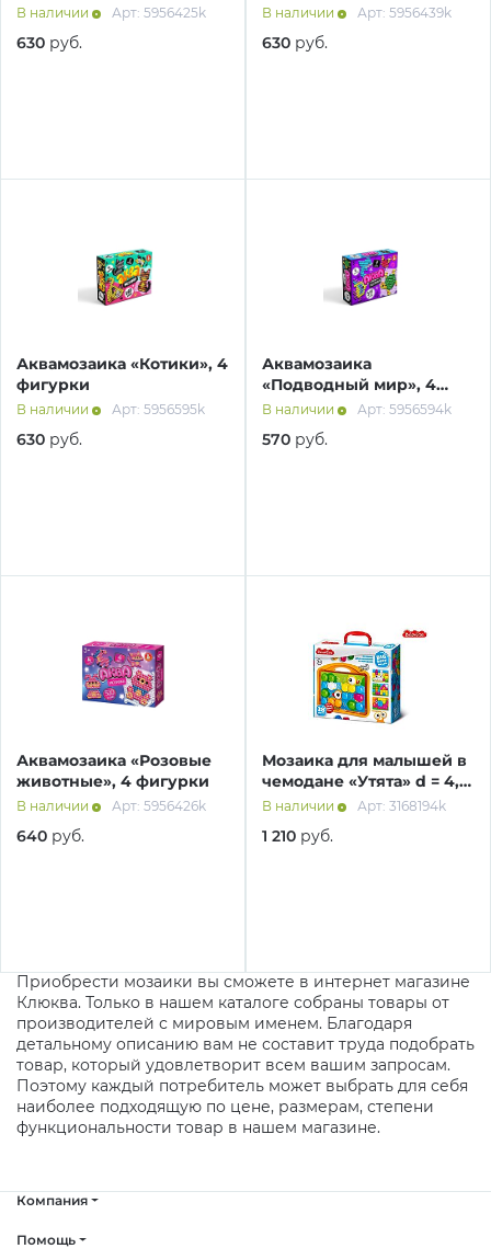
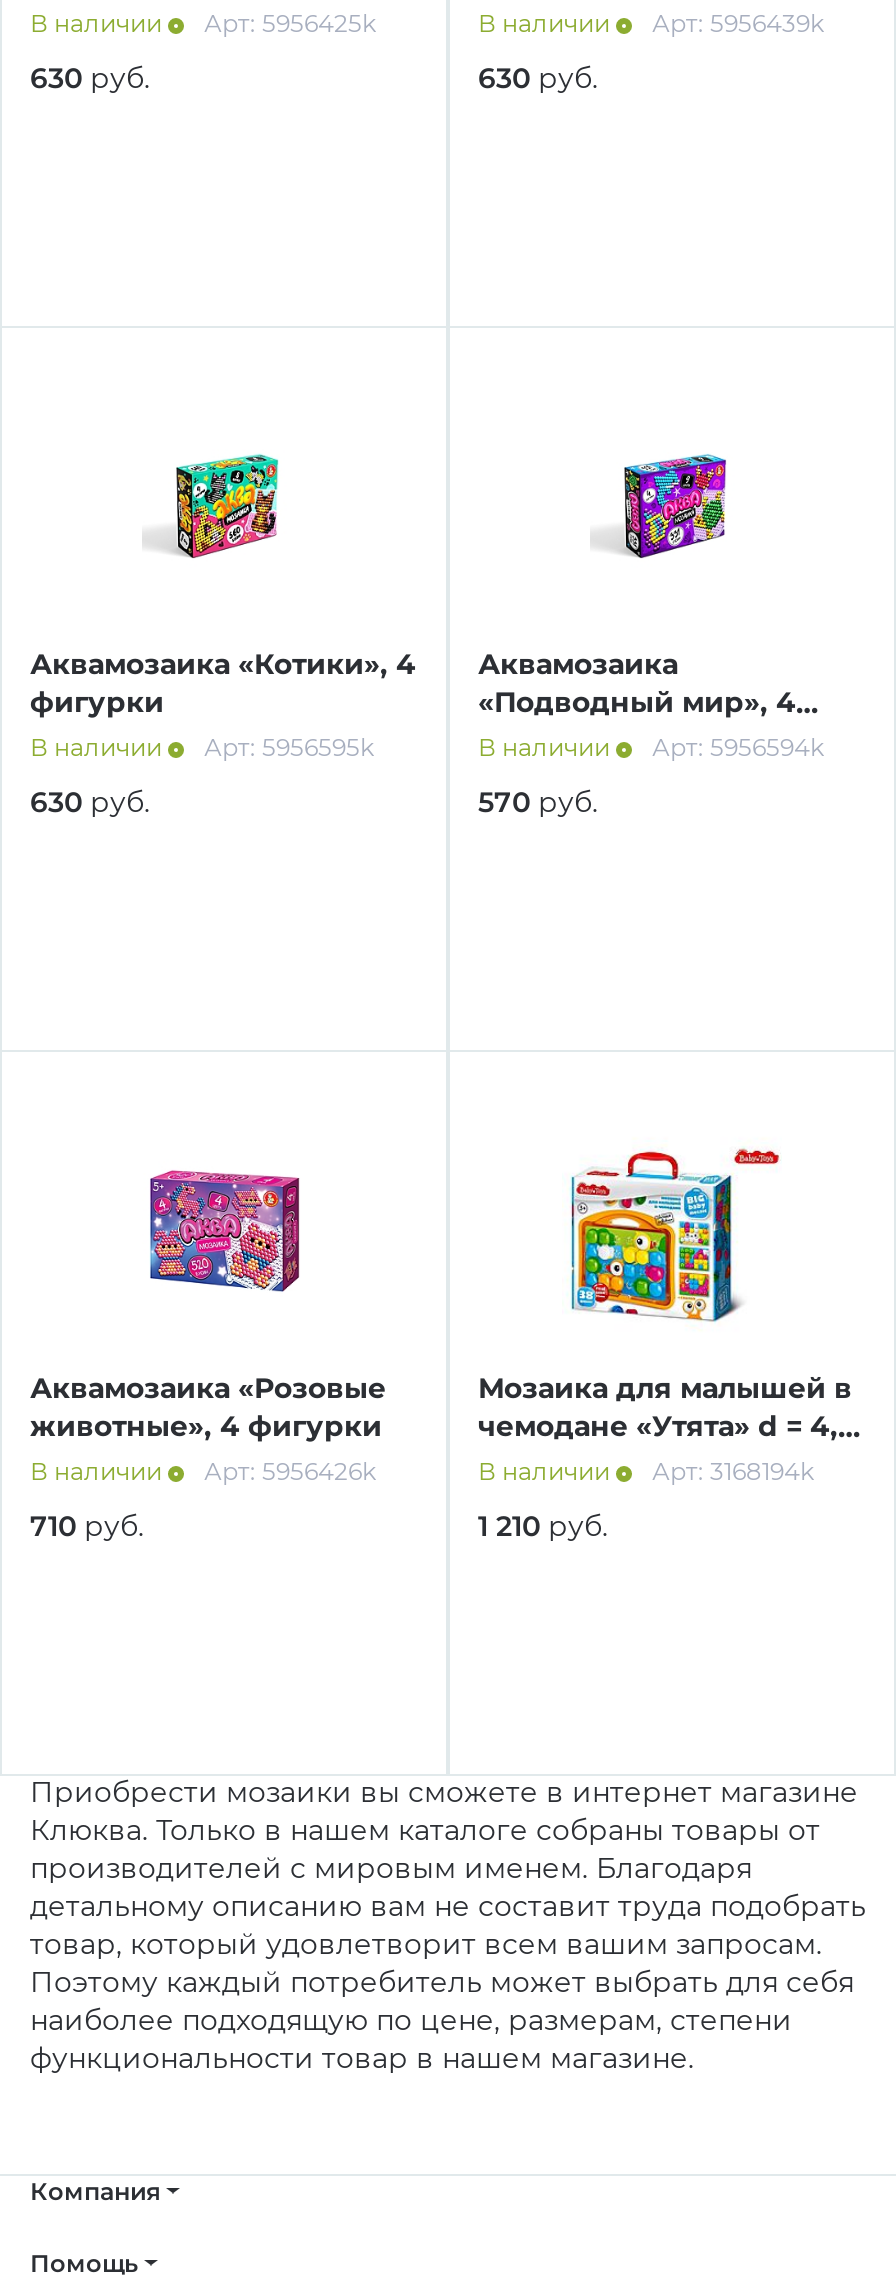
[16,827,84,846] 640 руб. -> [30,1509,144,1545] 710 руб.

